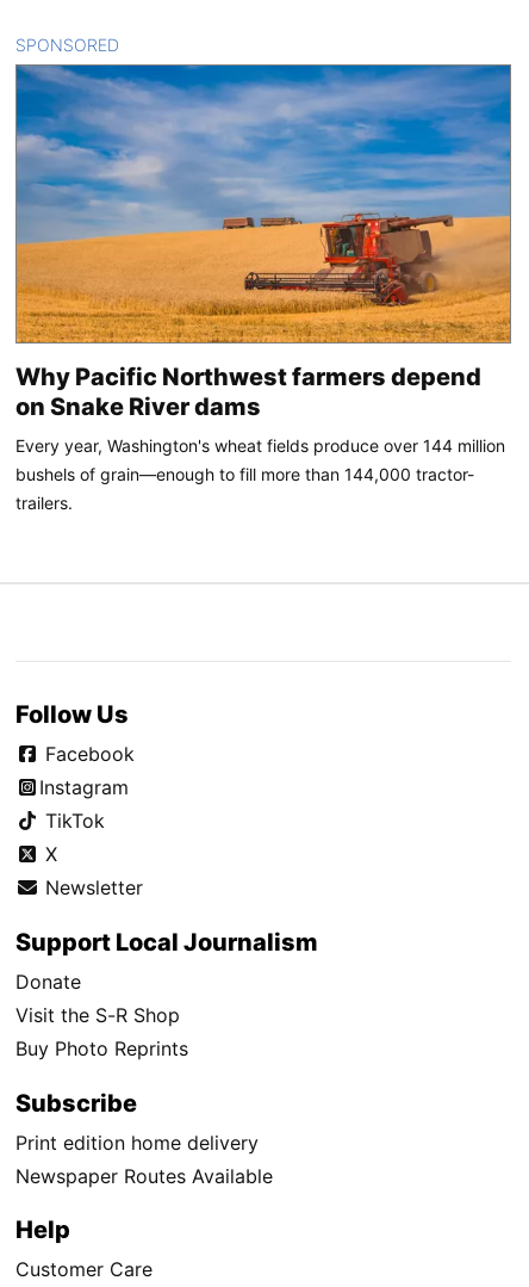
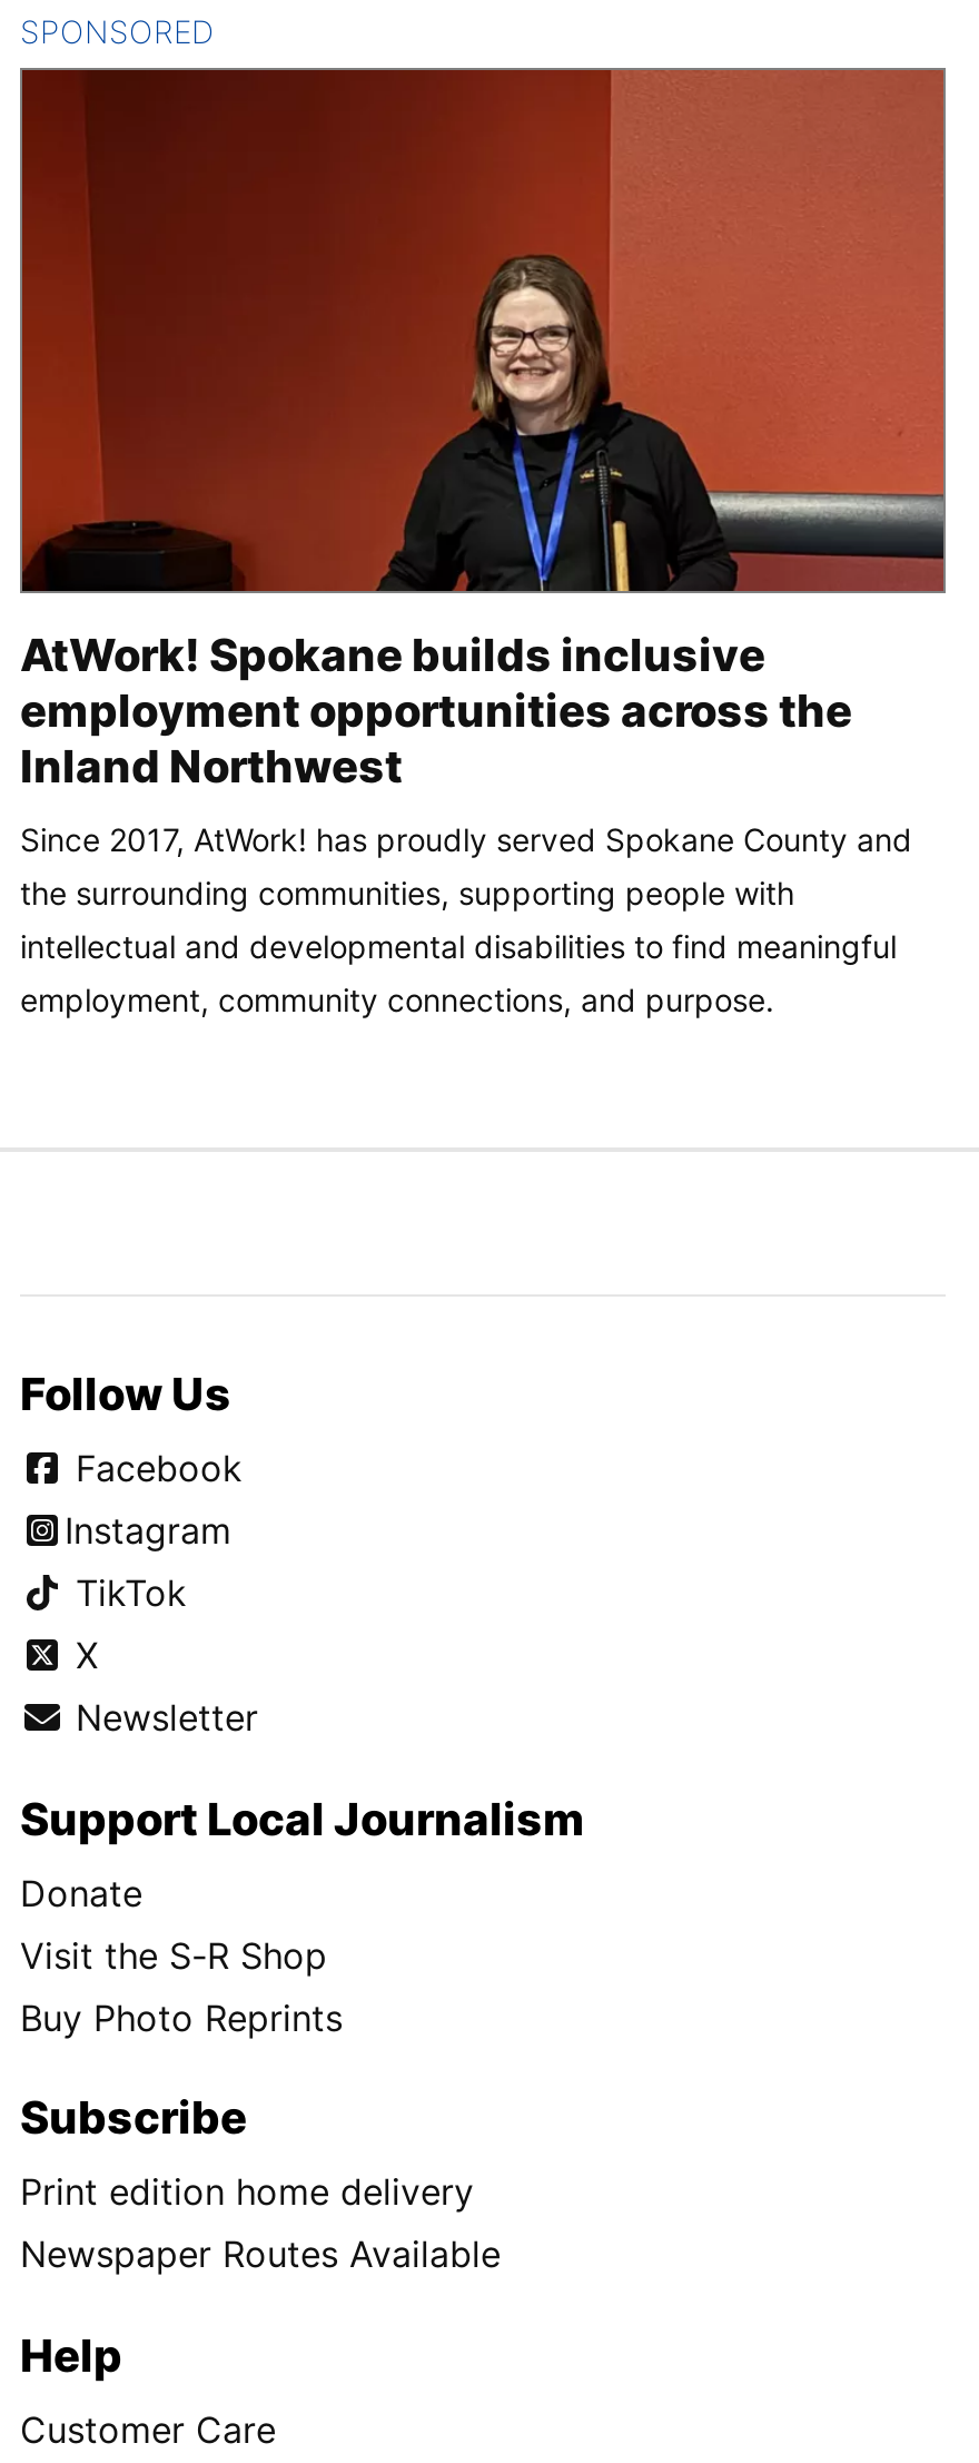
[15,64,511,422] [image] | Why Pacific Northwest farmers depend | on Snake River dams -> [20,68,946,794] [image] | AtWork! Spokane builds inclusive | employment opportunities across the | Inland Northwest
[15,436,505,513] Every year, Washington's wheat fields produce over 144 million | bushels of grain—enough to fill more than 144,000 tractor- | trailers. -> [20,821,912,1019] Since 2017, AtWork! has proudly served Spokane County and | the surrounding communities, supporting people with | intellectual and developmental disabilities to find meaningful | employment, community connections, and purpose.

